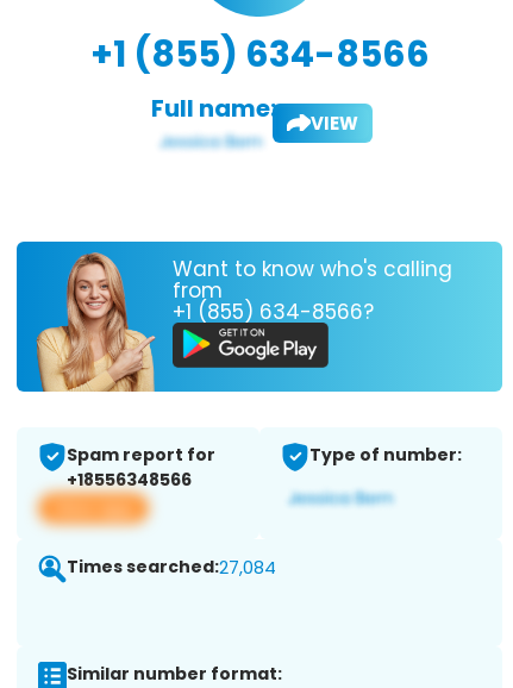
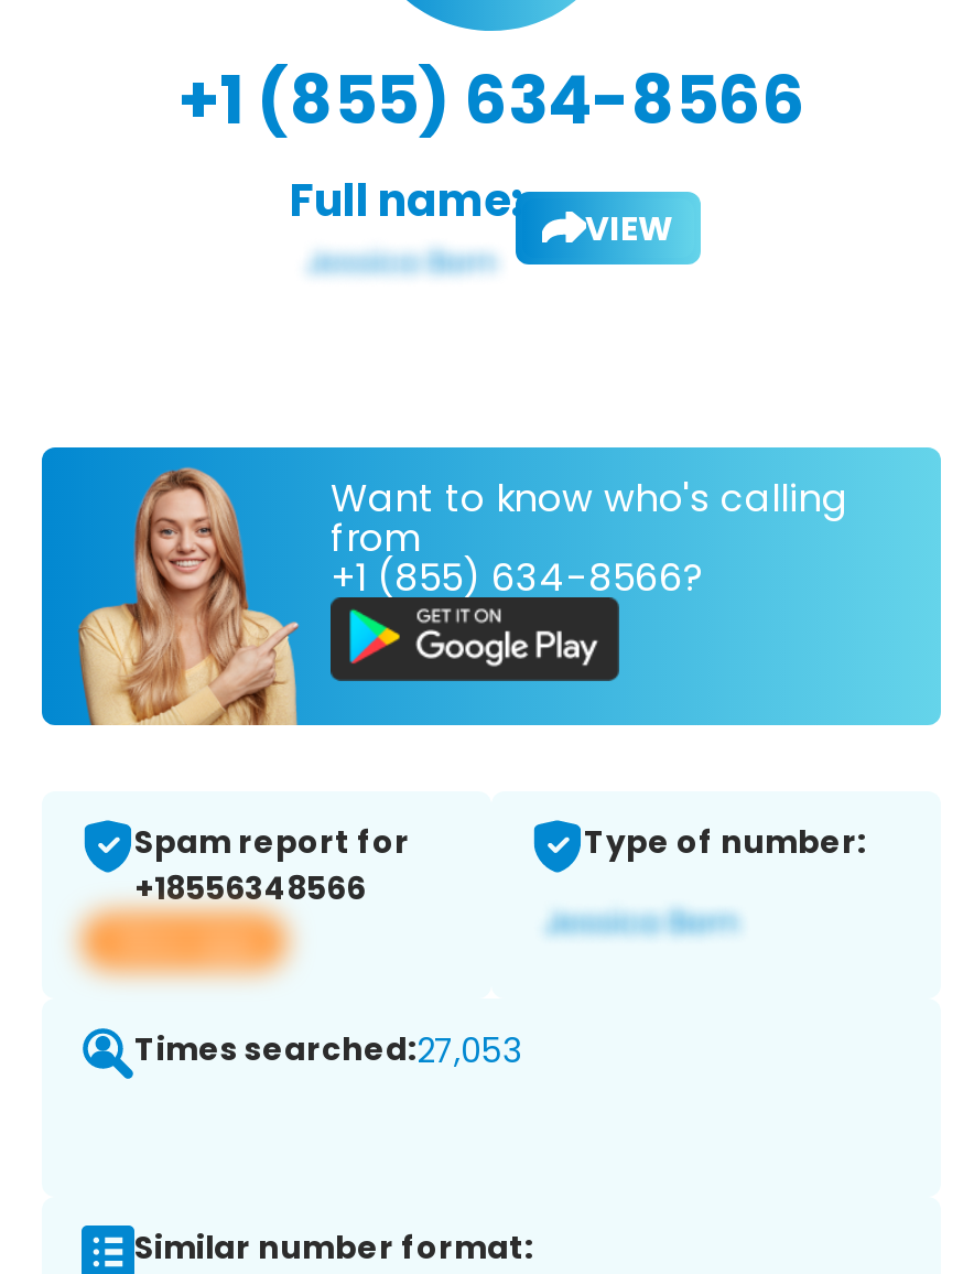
[67,555,276,580] Times searched:27,084 -> [134,1027,522,1074] Times searched:27,053

